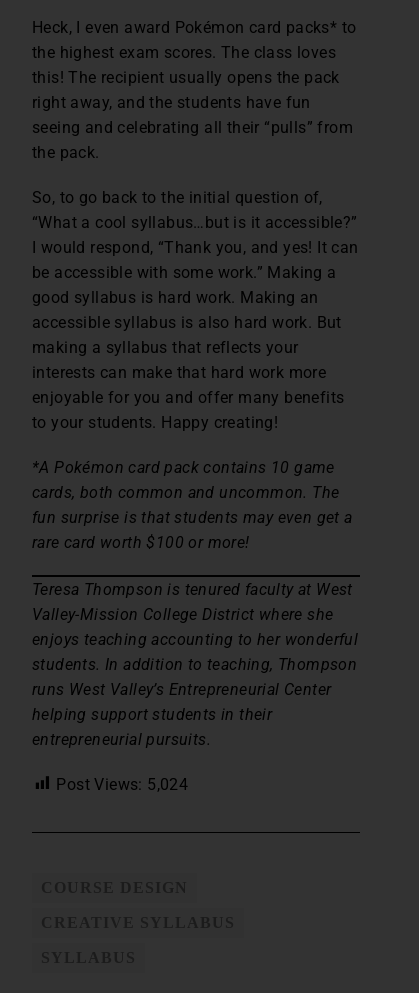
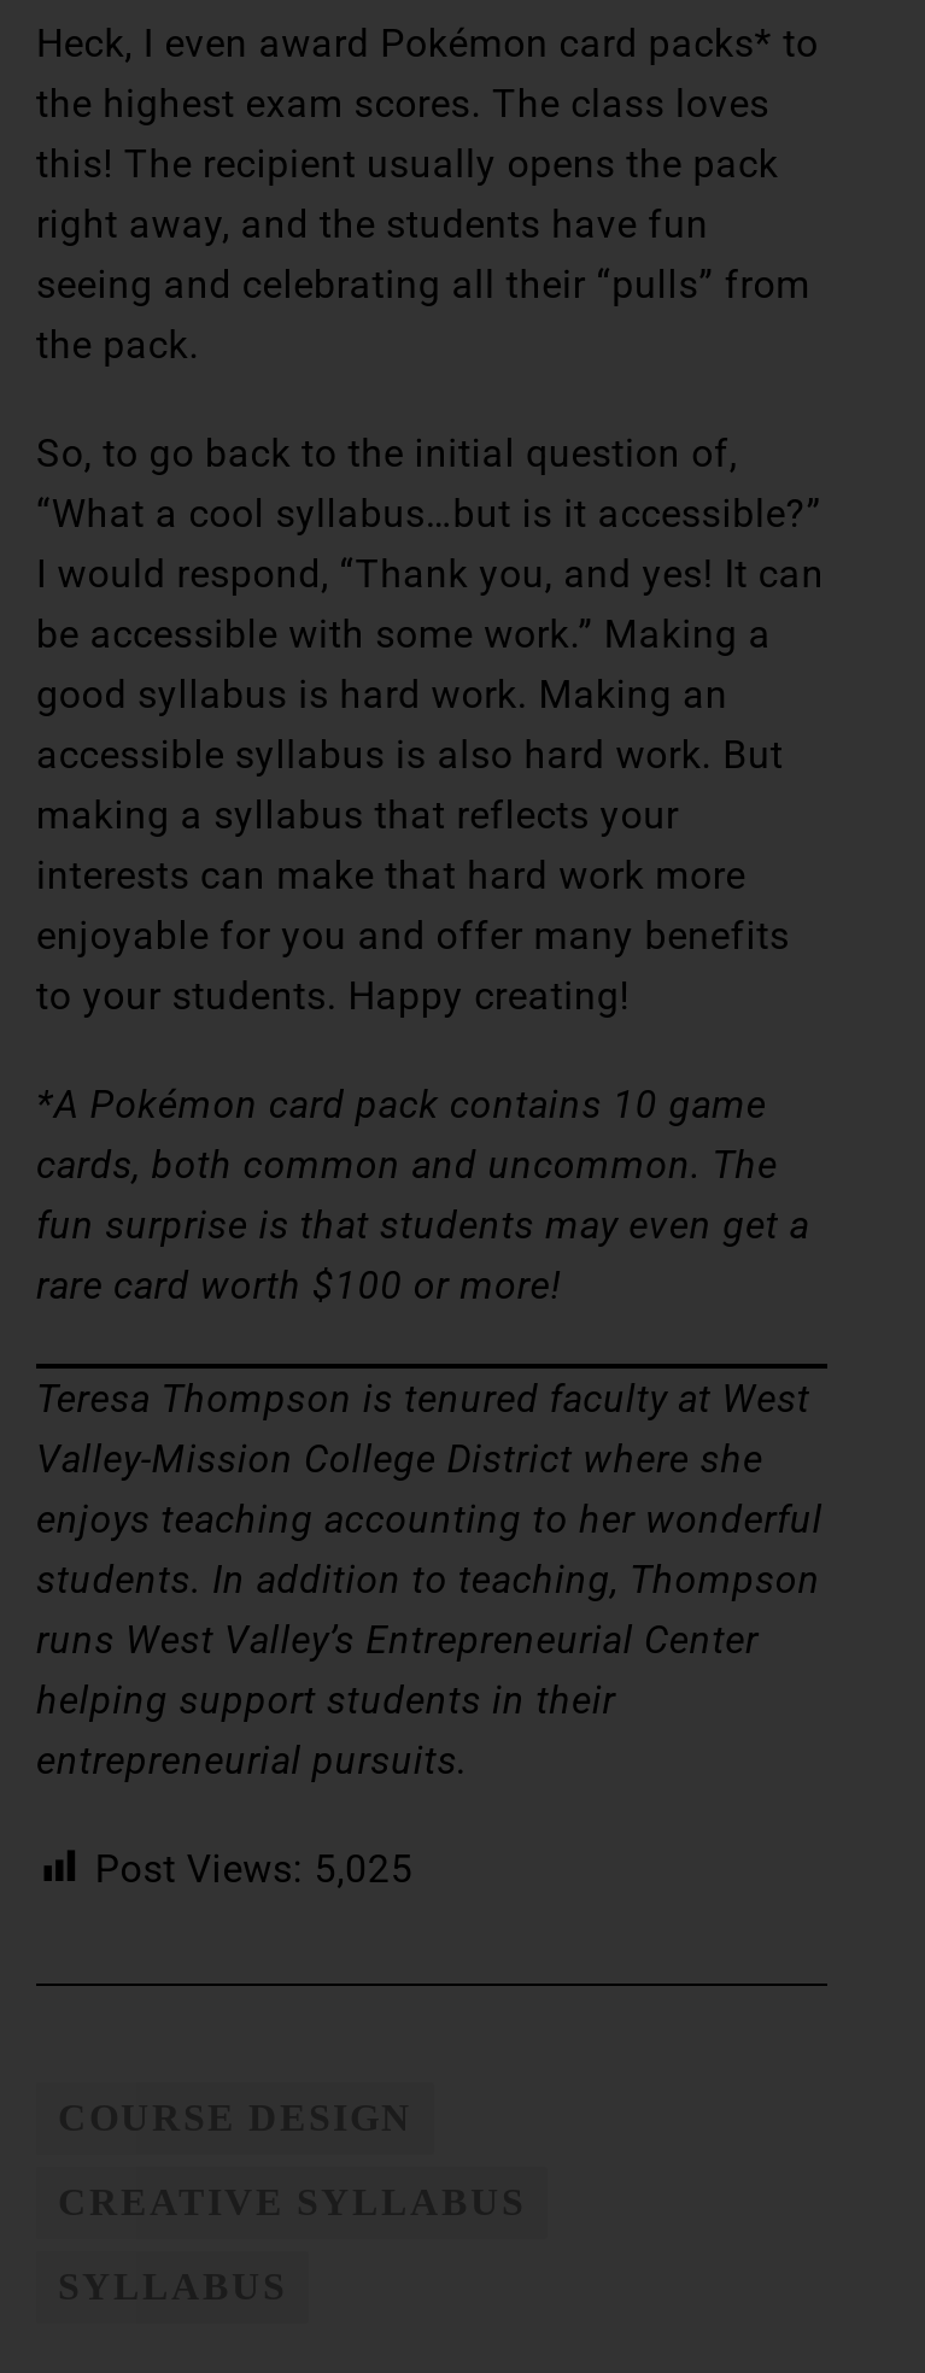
[56,774,188,793] Post Views: 5,024 -> [95,1845,413,1891] Post Views: 5,025

